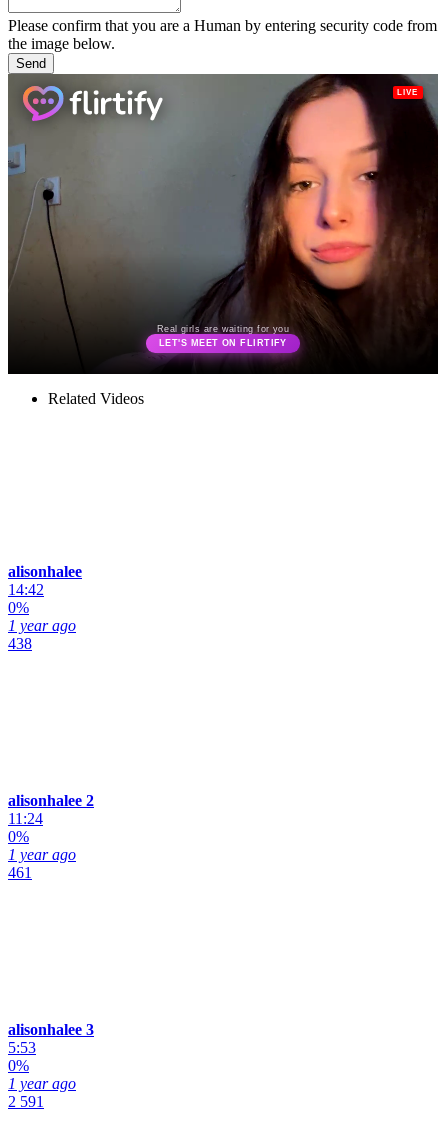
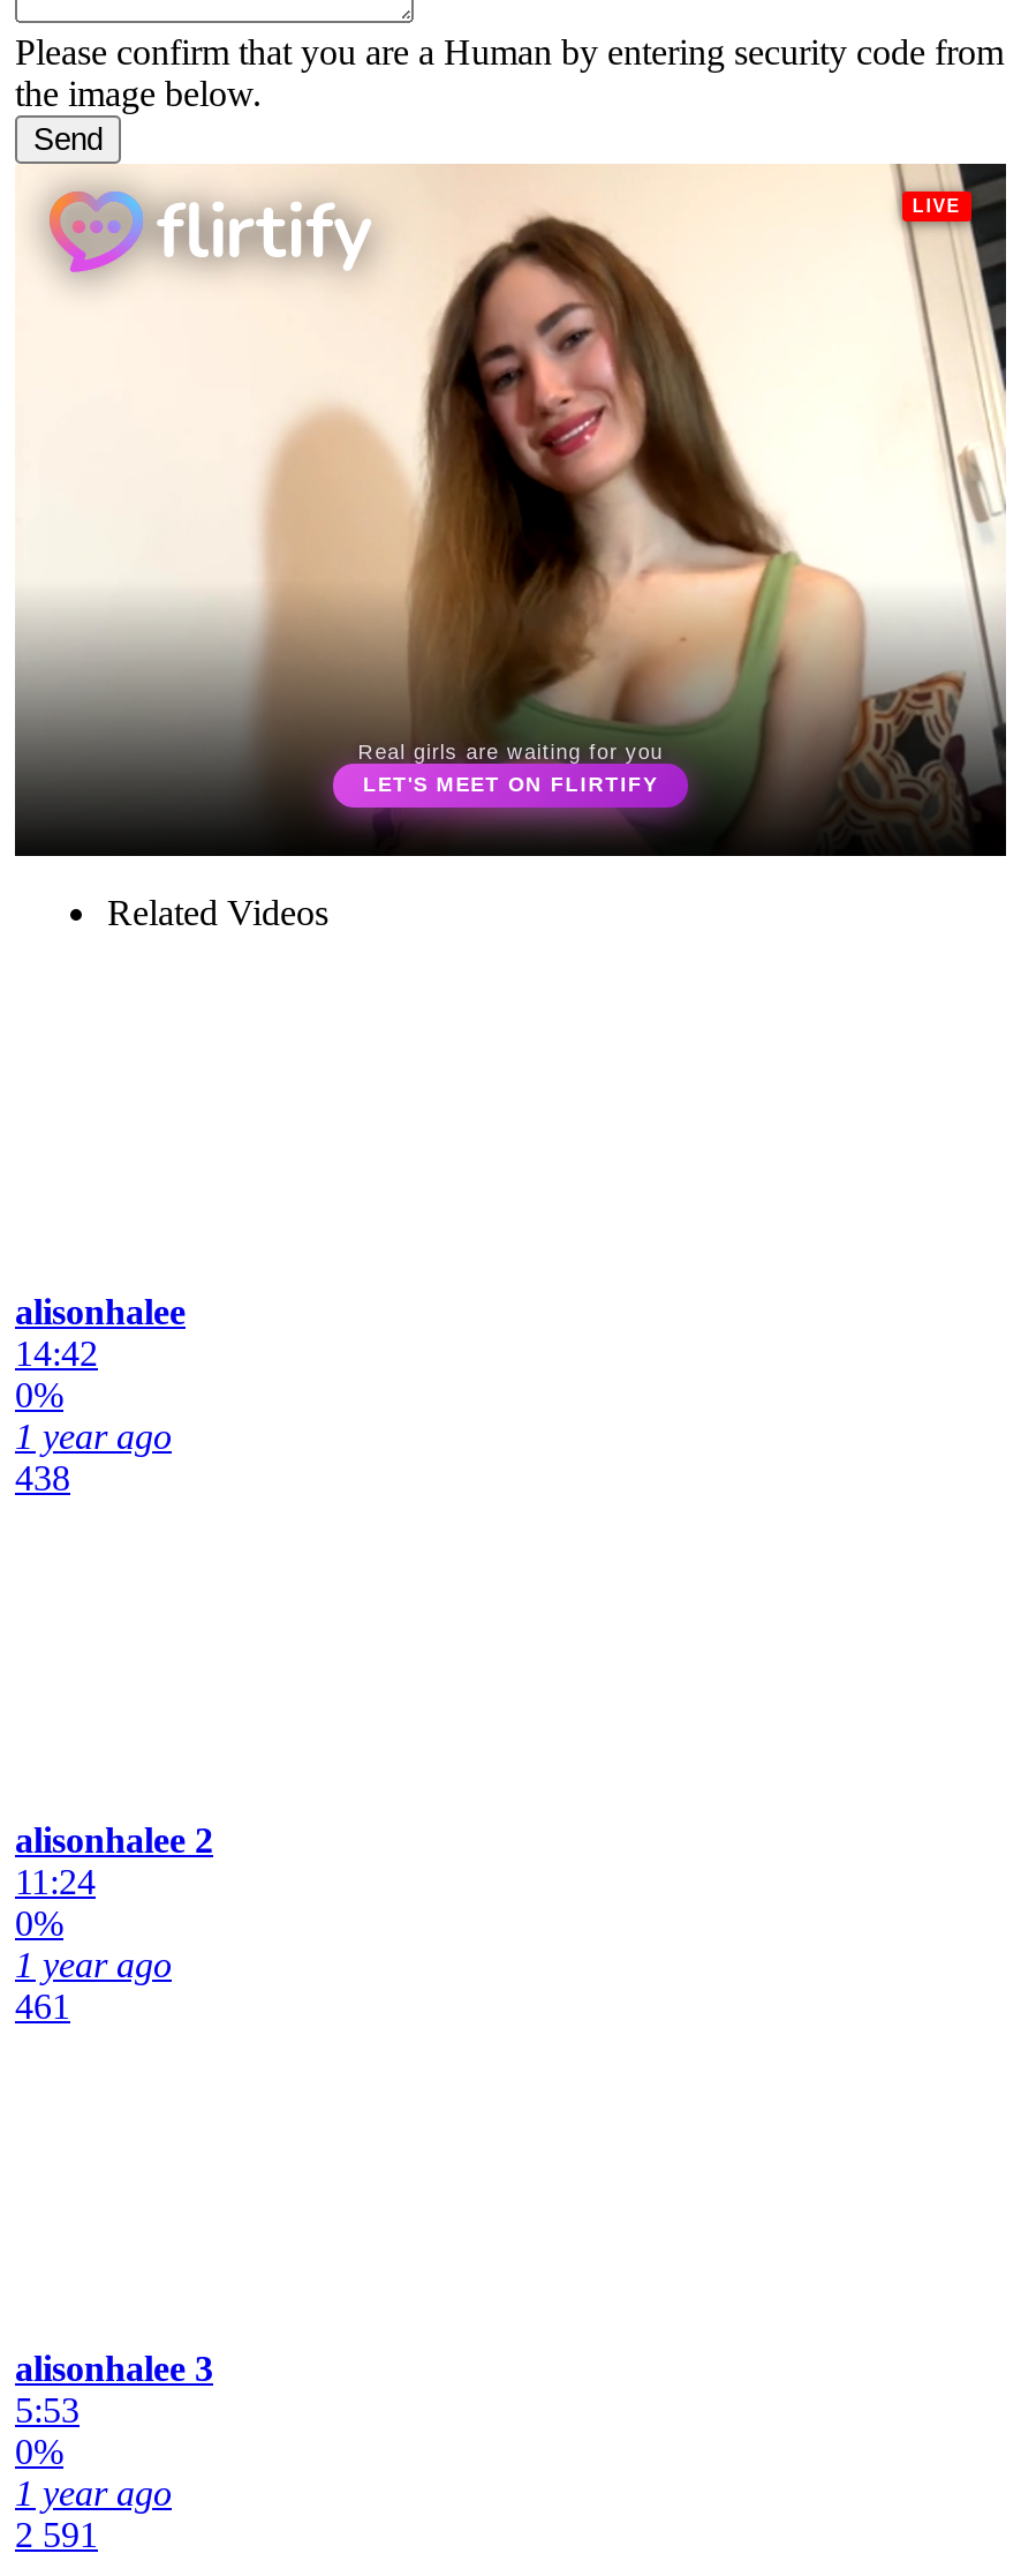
[7,73,439,362] [image] -> [15,164,1008,831] [image]

